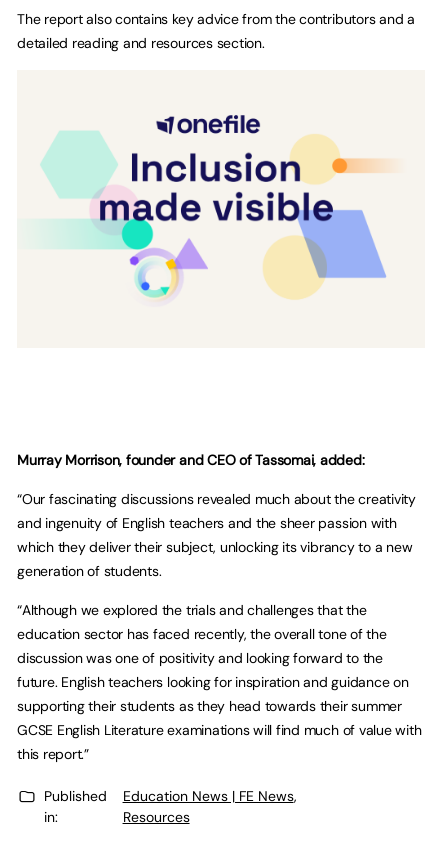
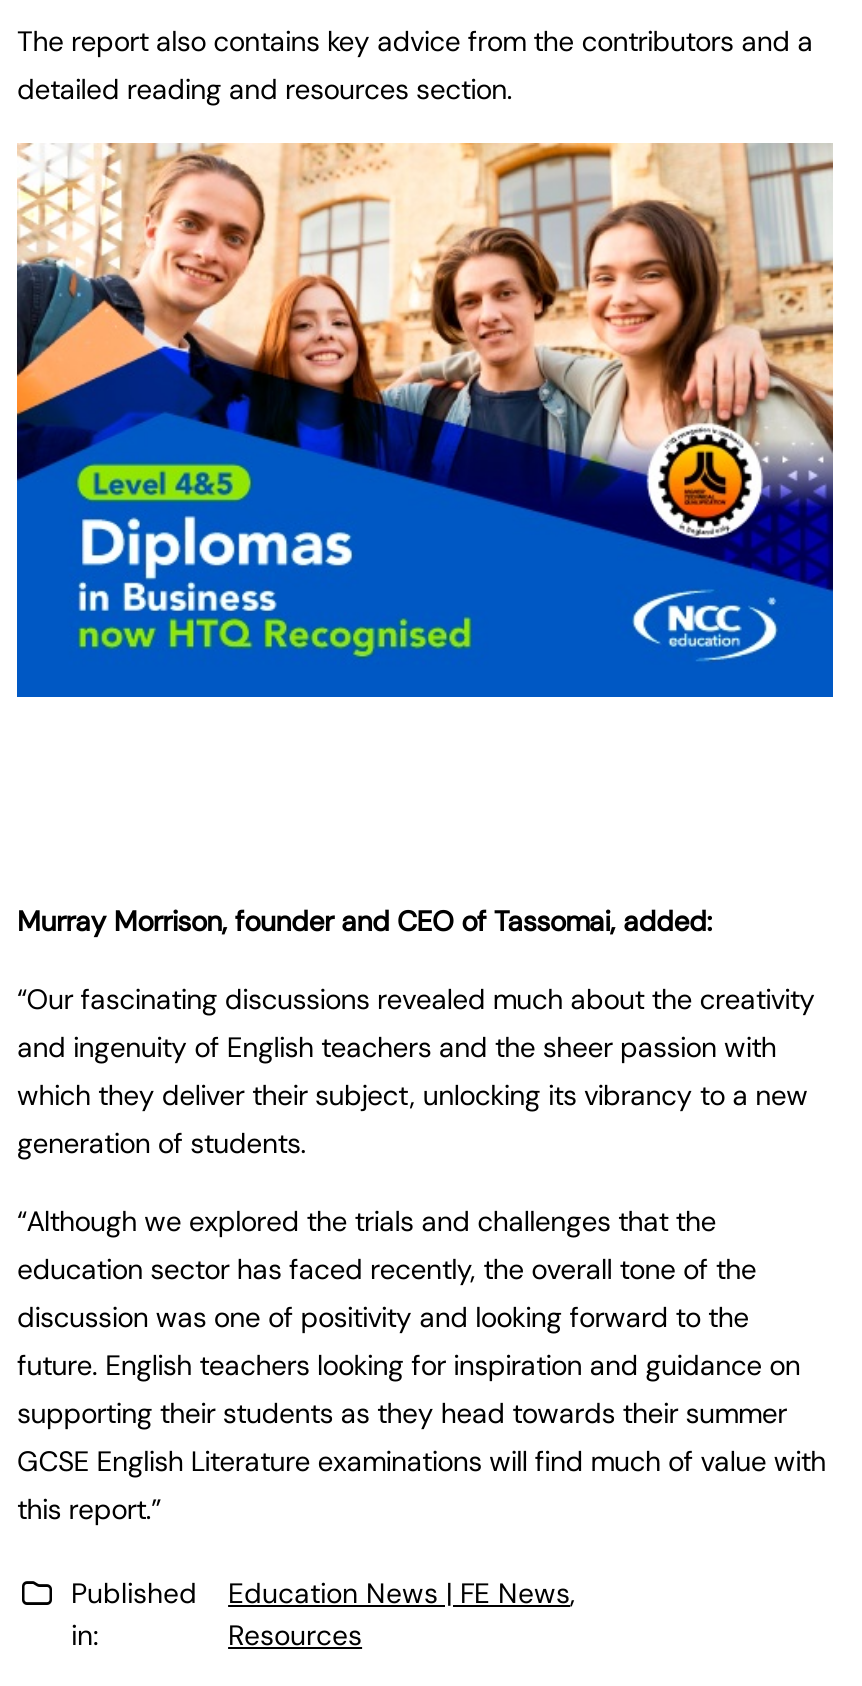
[17,71,425,348] [image] -> [15,142,835,700] [image]

